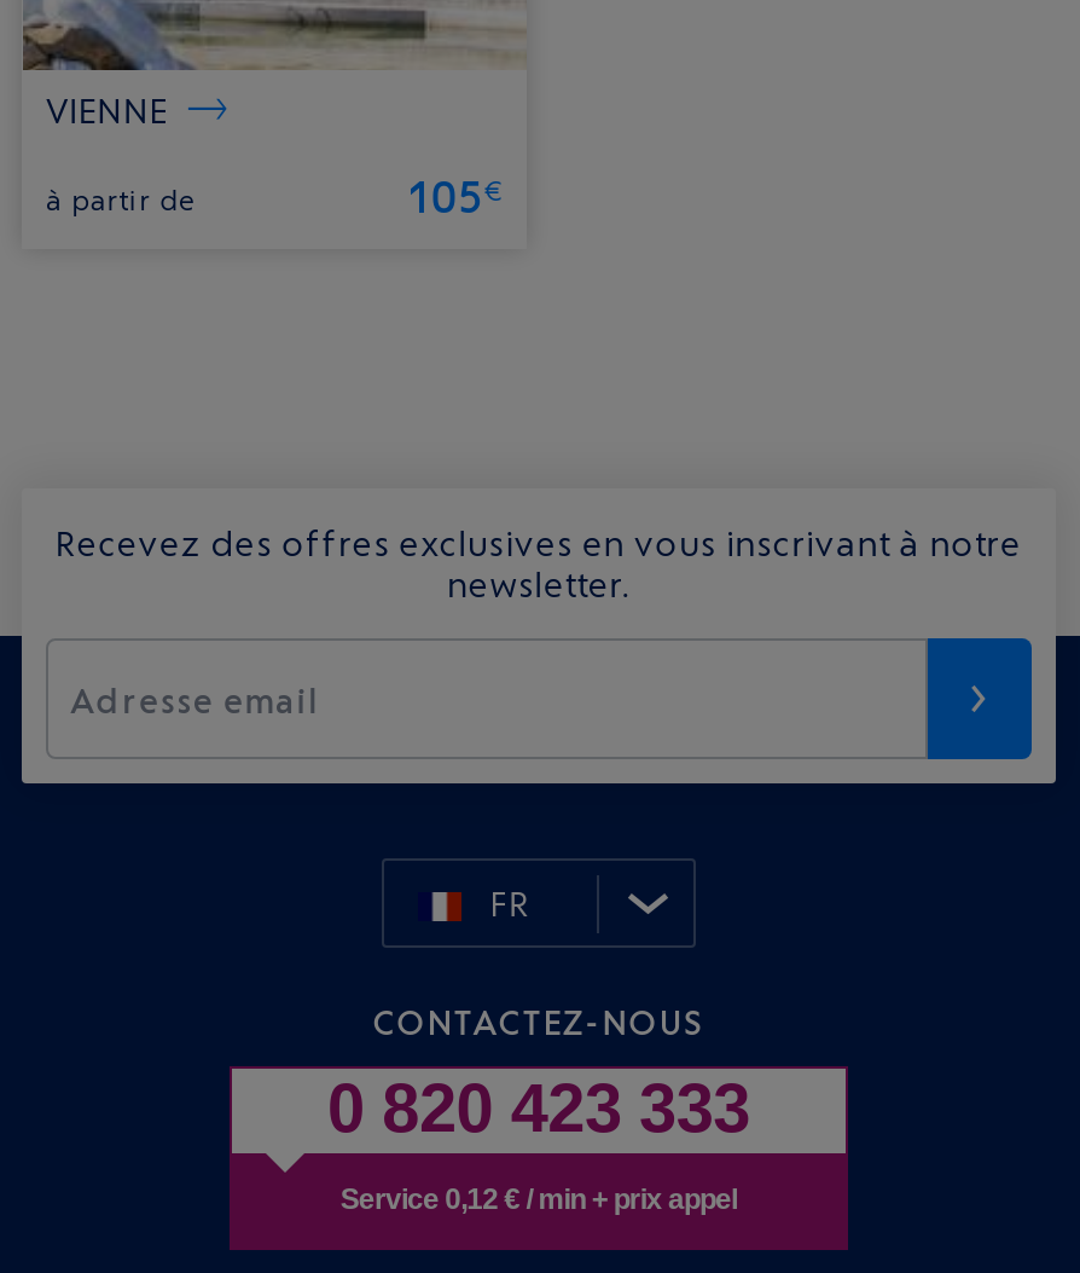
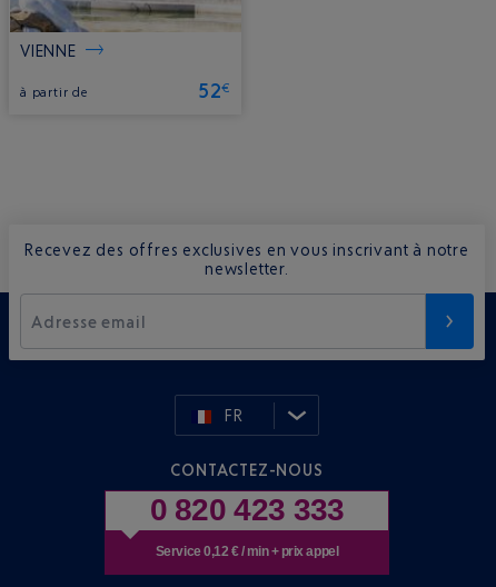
[406,169,503,222] 105€ -> [198,78,230,102] 52€

